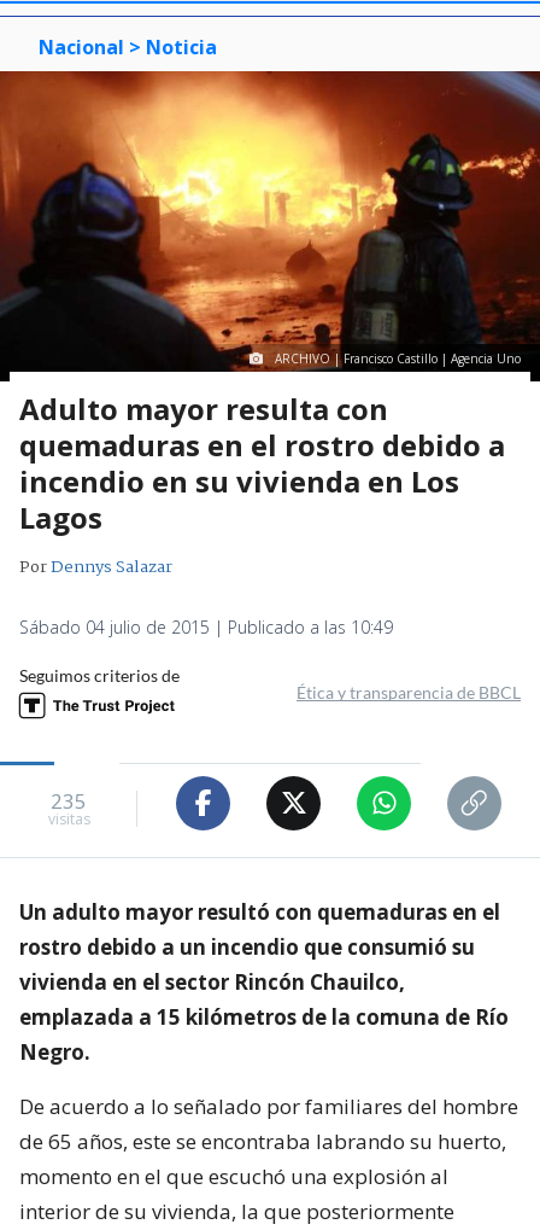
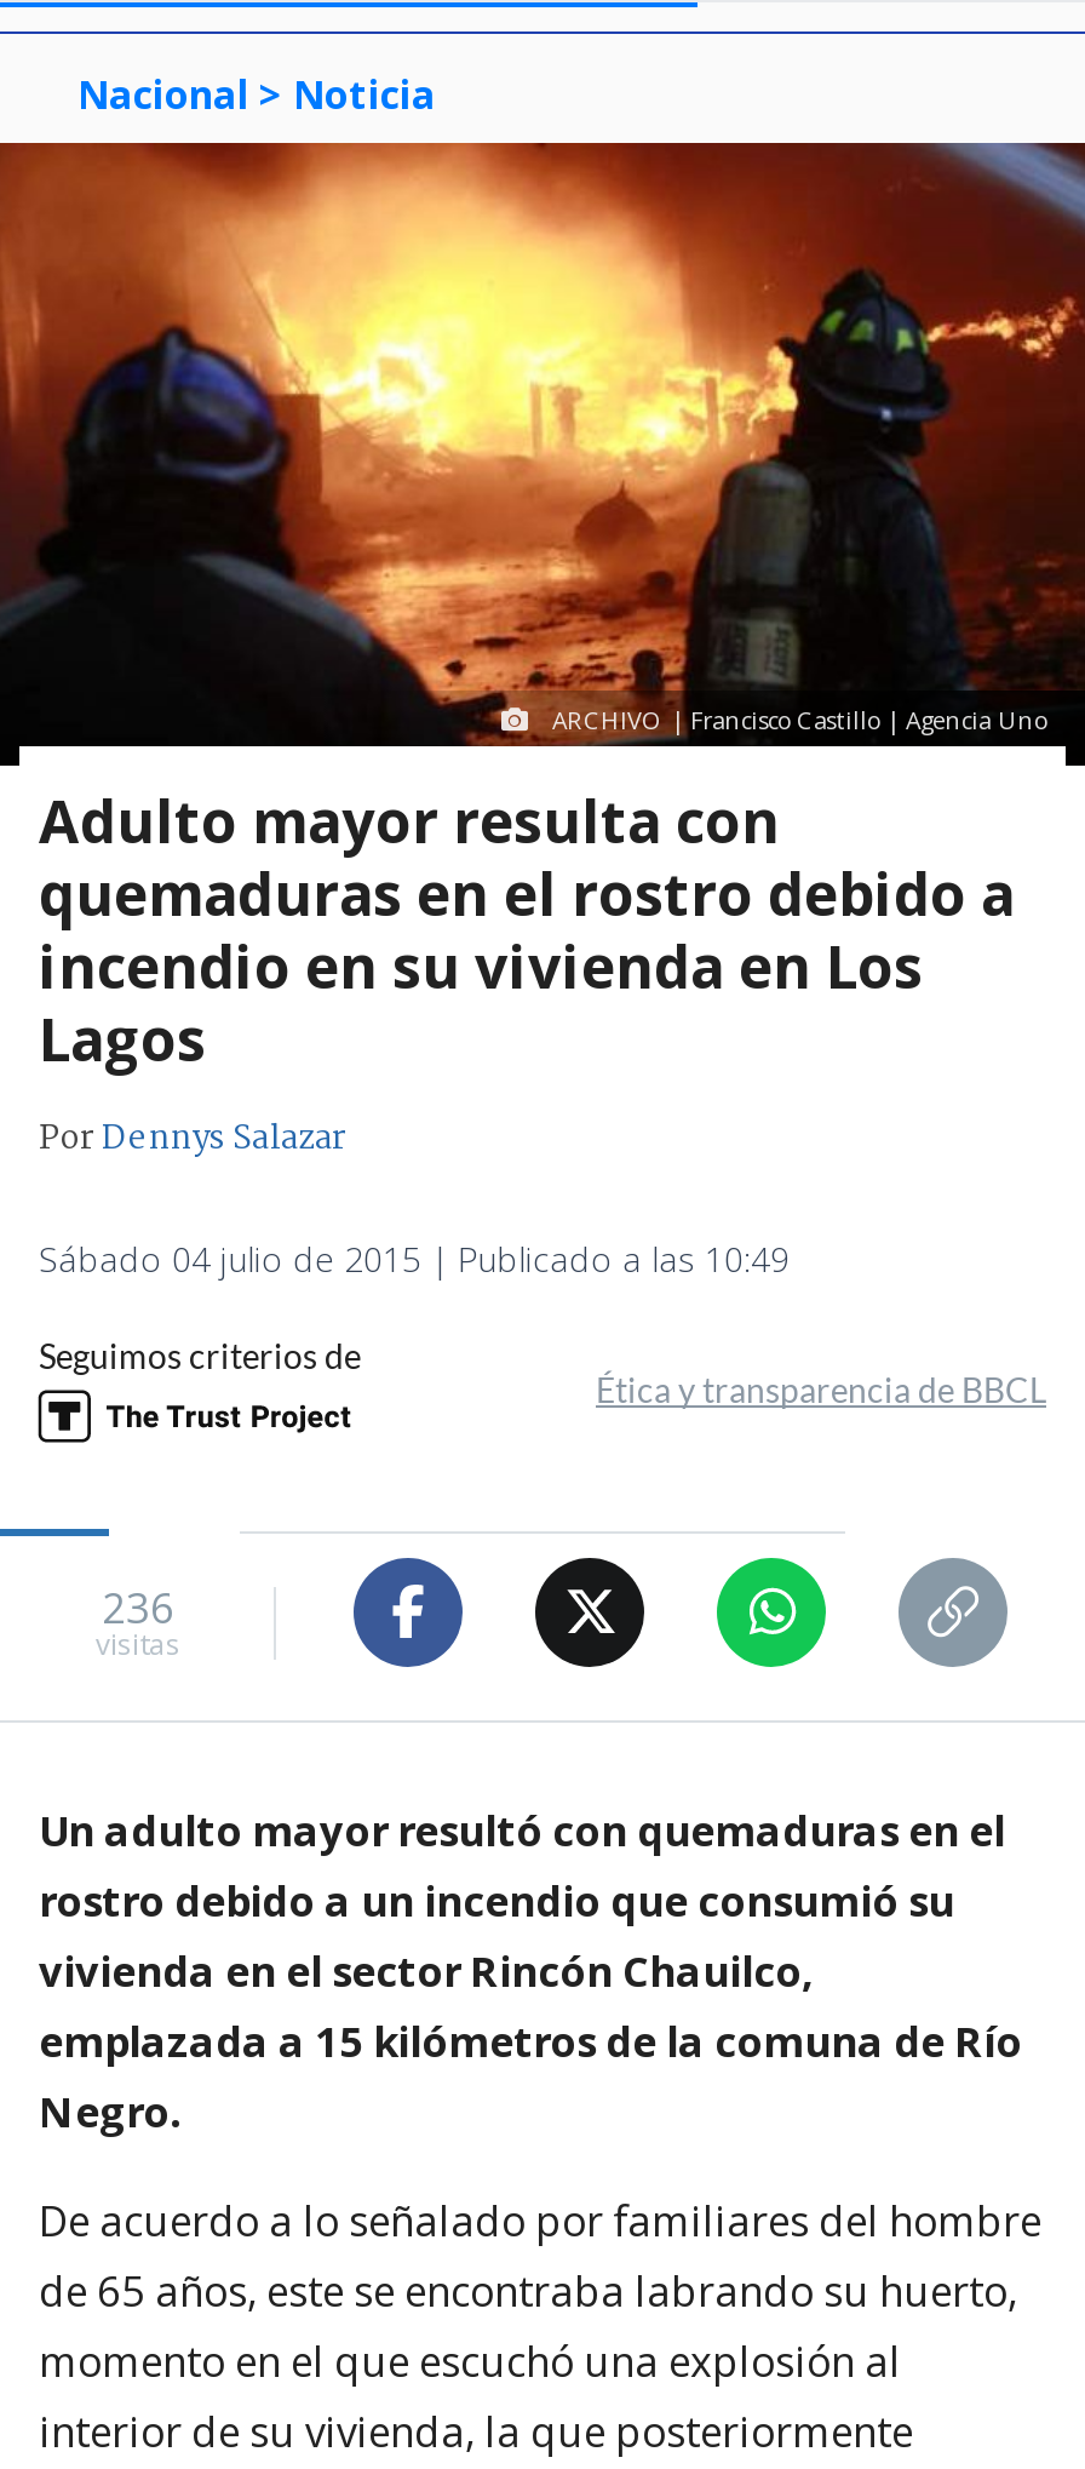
[51,787,87,815] 235 -> [102,1580,174,1636] 236

